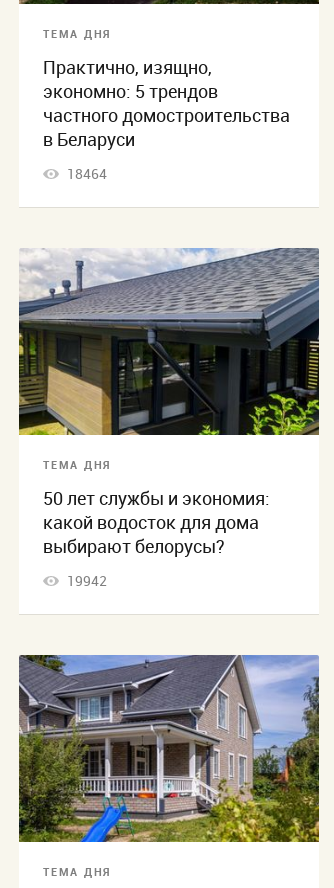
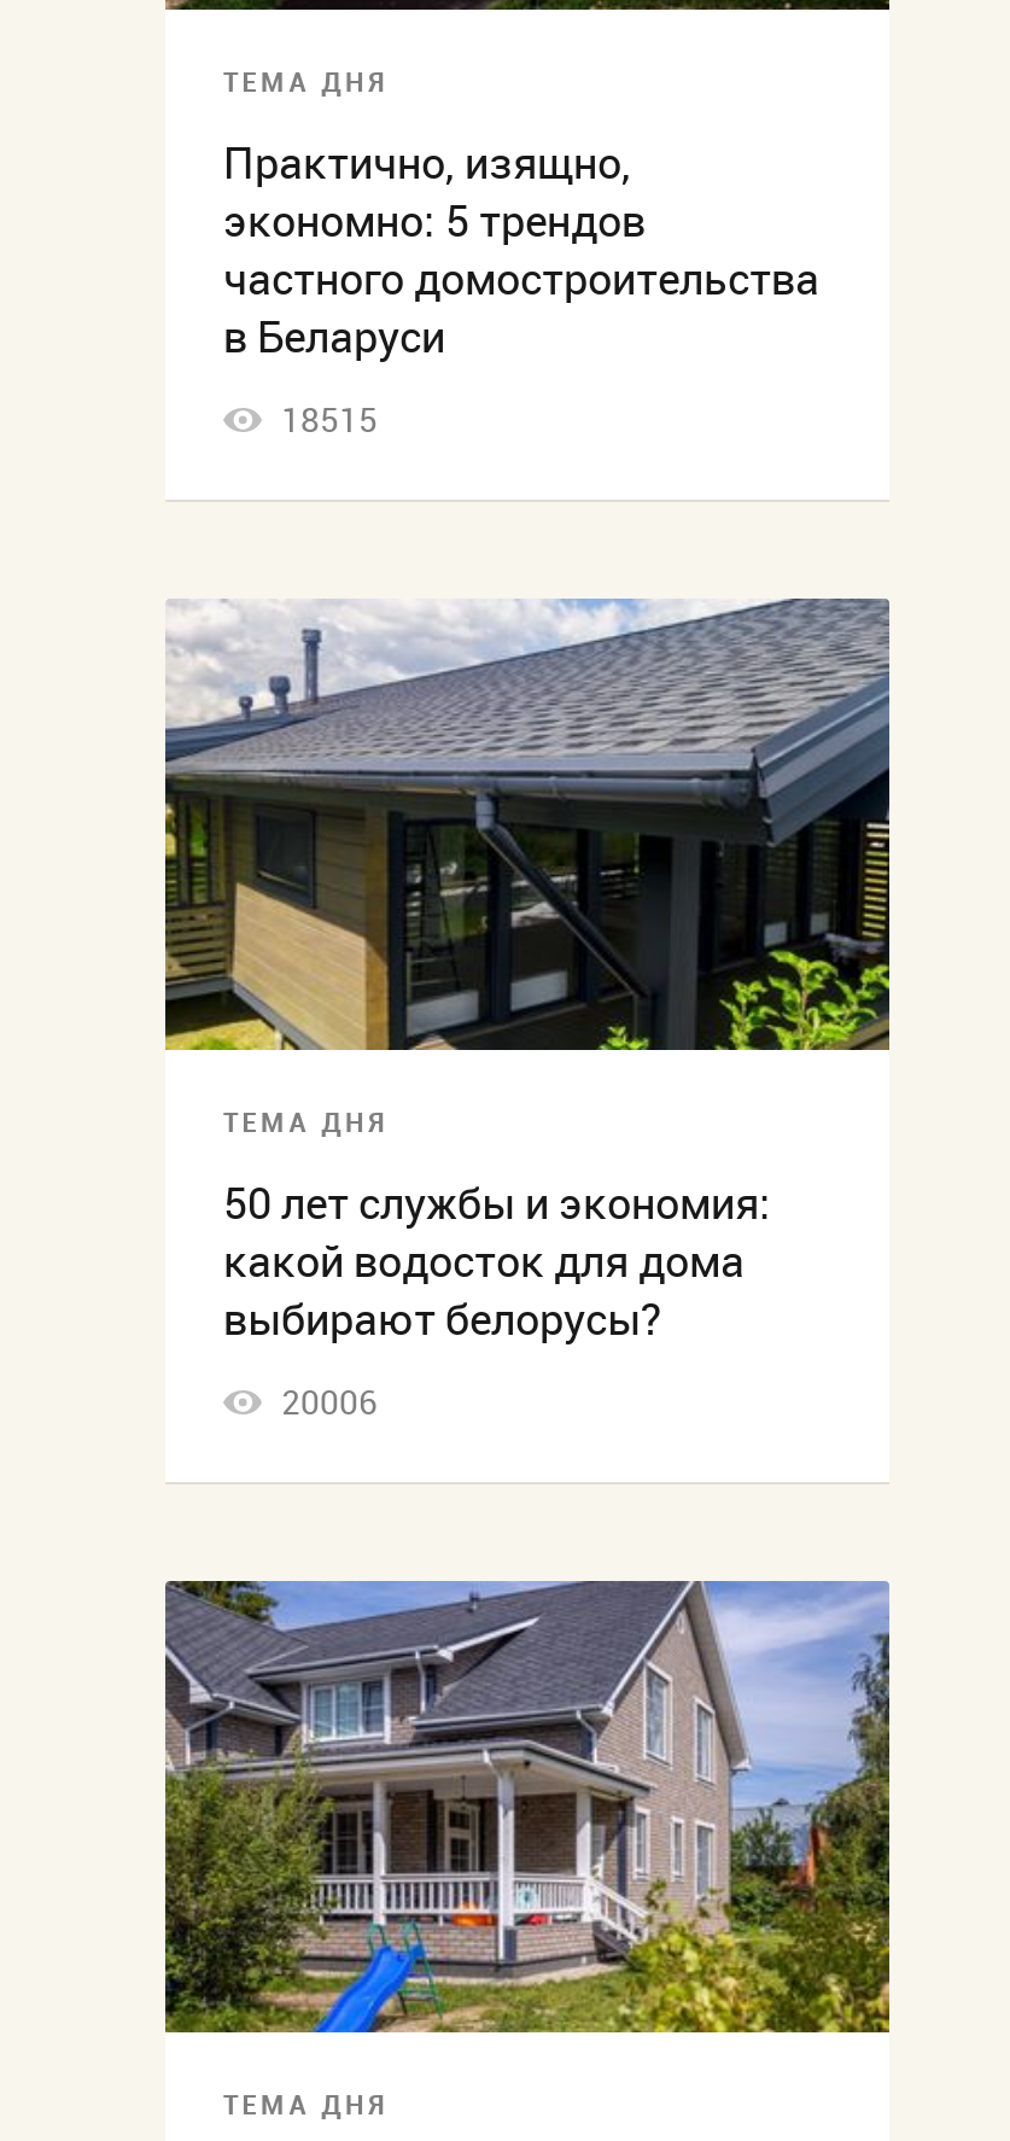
[67,166,107,182] 18464 -> [281,401,378,439] 18515
[67,573,107,589] 19942 -> [281,1383,378,1422] 20006

